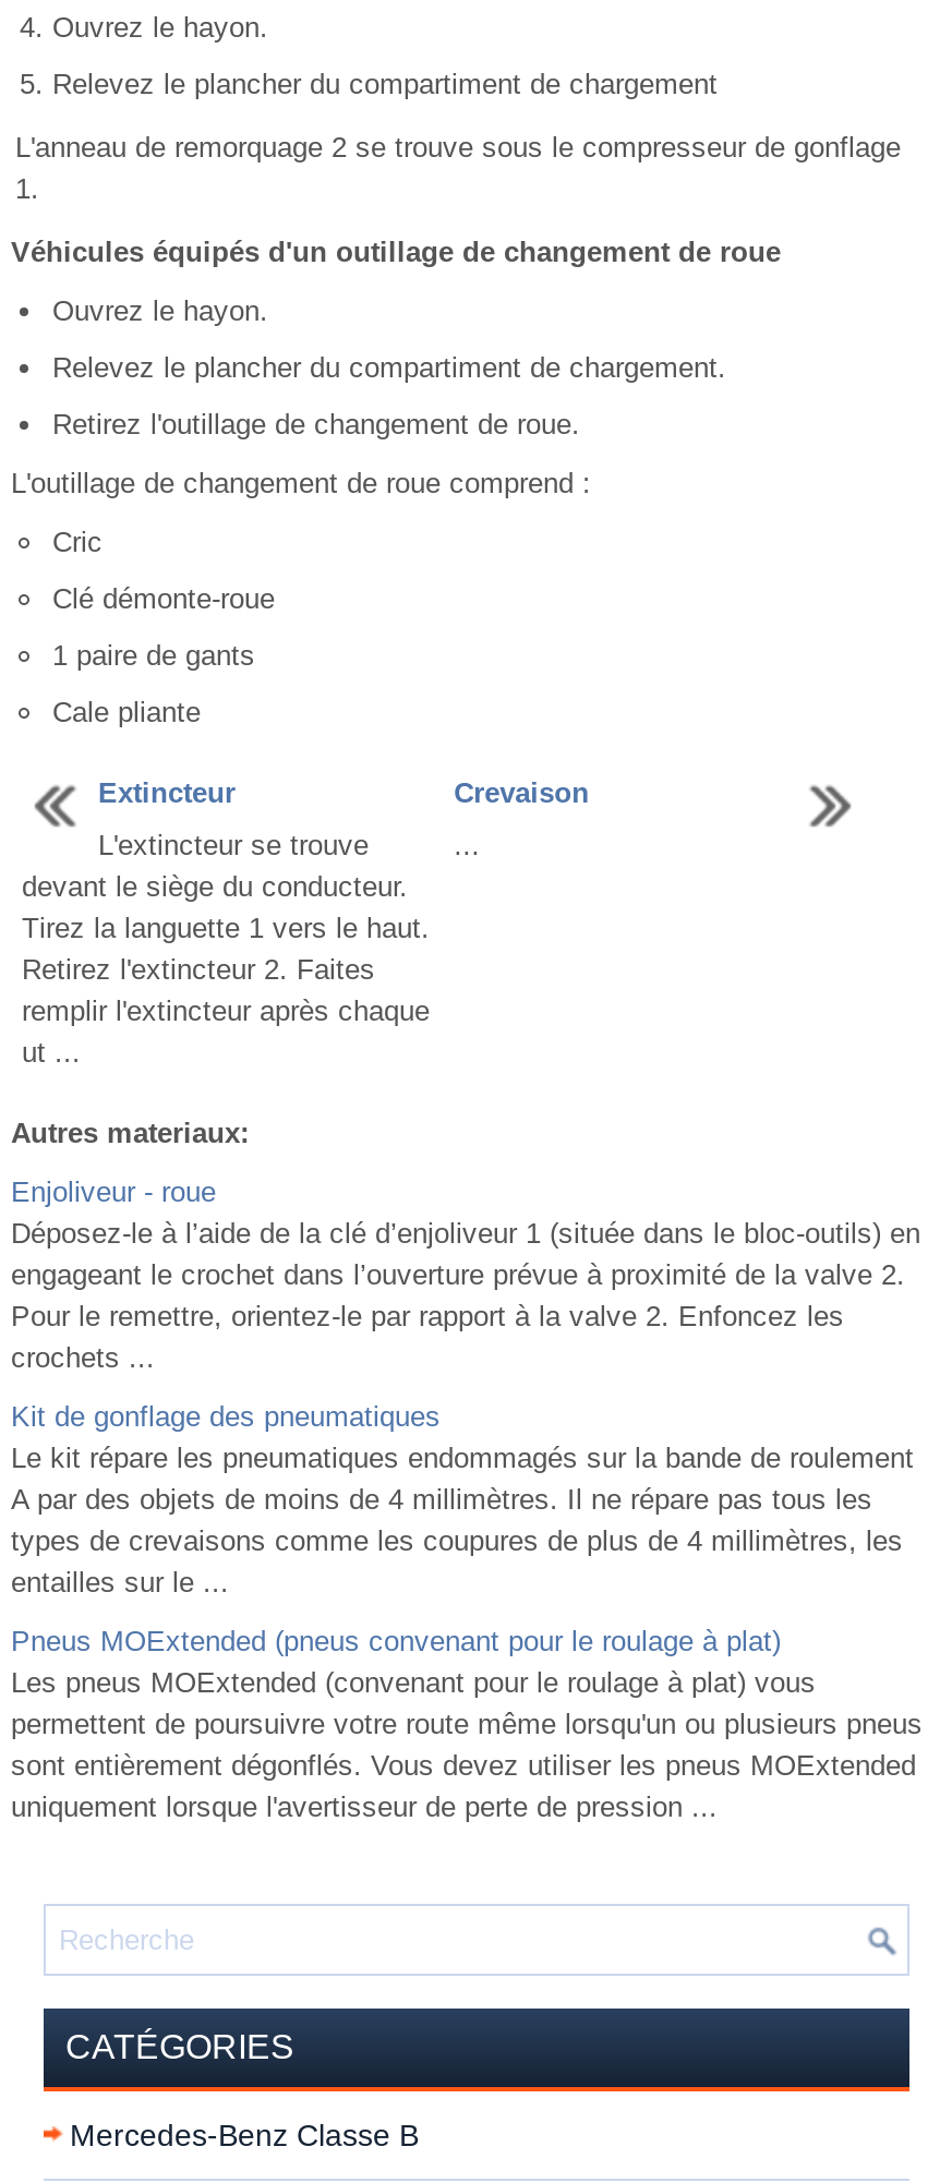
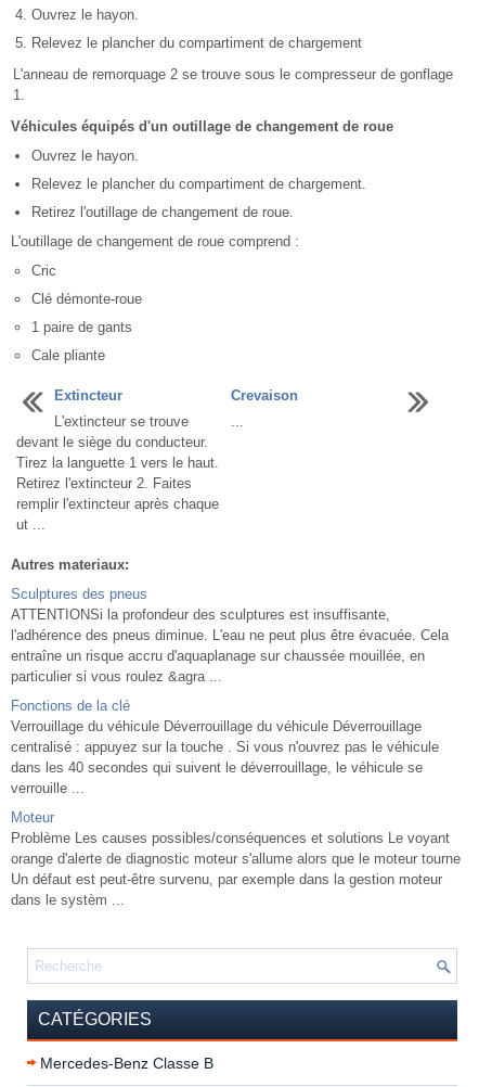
[11,1175,920,1374] Enjoliveur - roue | Déposez-le à l’aide de la clé d’enjoliveur 1 (située dans le bloc-outils) en | engageant le crochet dans l’ouverture prévue à proximité de la valve 2. | Pour le remettre, orientez-le par rapport à la valve 2. Enfoncez les | crochets ... -> [11,586,449,685] Sculptures des pneus | ATTENTIONSi la profondeur des sculptures est insuffisante, | l'adhérence des pneus diminue. L'eau ne peut plus être évacuée. Cela | entraîne un risque accru d'aquaplanage sur chaussée mouillée, en | particulier si vous roulez &agra ...
[11,1400,914,1599] Kit de gonflage des pneumatiques | Le kit répare les pneumatiques endommagés sur la bande de roulement | A par des objets de moins de 4 millimètres. Il ne répare pas tous les | types de crevaisons comme les coupures de plus de 4 millimètres, les | entailles sur le ... -> [11,698,439,796] Fonctions de la clé | Verrouillage du véhicule Déverrouillage du véhicule Déverrouillage | centralisé : appuyez sur la touche . Si vous n'ouvrez pas le véhicule | dans les 40 secondes qui suivent le déverrouillage, le véhicule se | verrouille ...
[11,1625,923,1823] Pneus MOExtended (pneus convenant pour le roulage à plat) | Les pneus MOExtended (convenant pour le roulage à plat) vous | permettent de poursuivre votre route même lorsqu'un ou plusieurs pneus | sont entièrement dégonflés. Vous devez utiliser les pneus MOExtended | uniquement lorsque l'avertisseur de perte de pression ... -> [11,809,461,908] Moteur | Problème Les causes possibles/conséquences et solutions Le voyant | orange d'alerte de diagnostic moteur s'allume alors que le moteur tourne | Un défaut est peut-être survenu, par exemple dans la gestion moteur | dans le systèm ...

